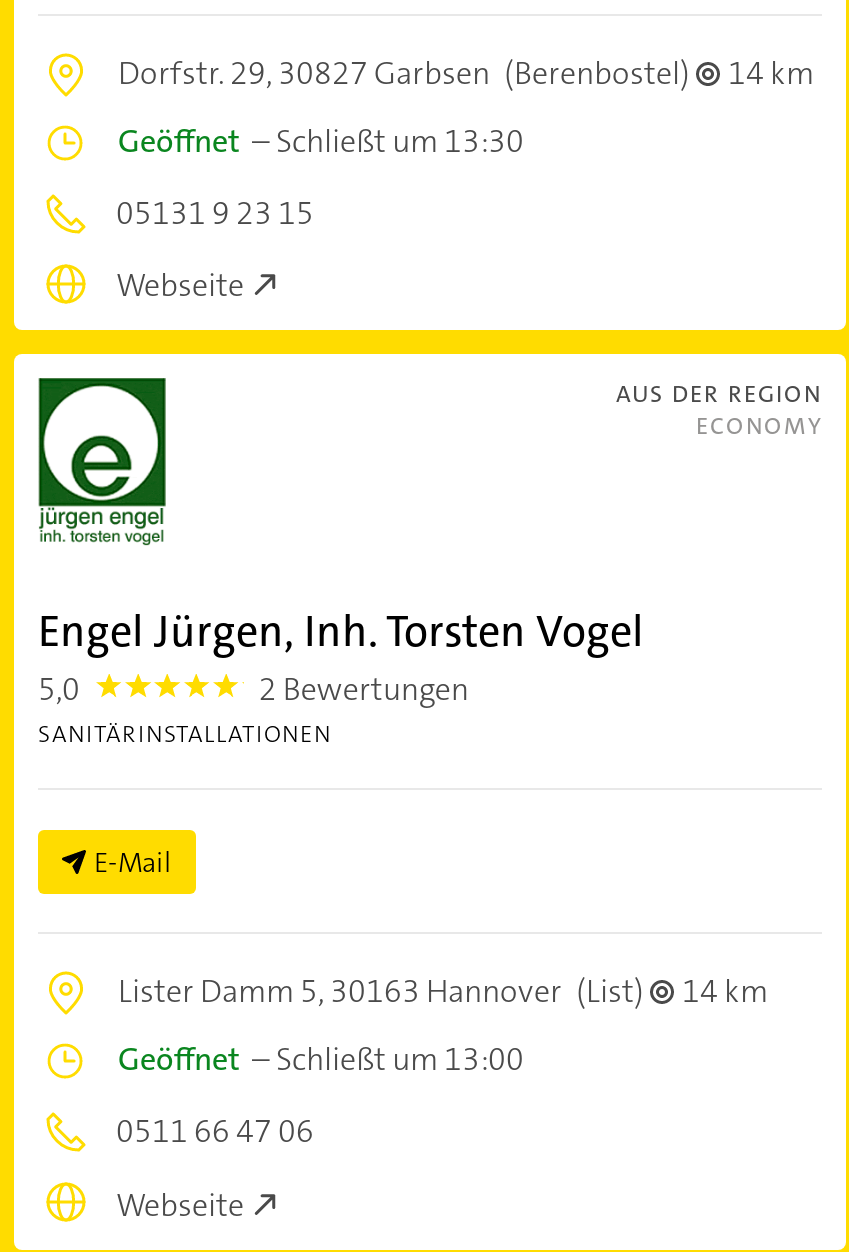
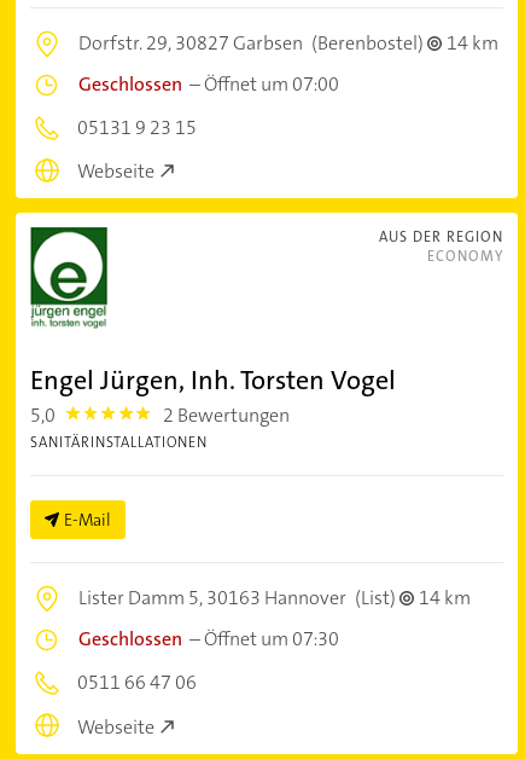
[118,119,524,161] Geöffnet – Schließt um 13:30 -> [78,71,339,96] Geschlossen – Öffnet um 07:00
[118,1038,524,1080] Geöffnet – Schließt um 13:00 -> [78,626,339,652] Geschlossen – Öffnet um 07:30

